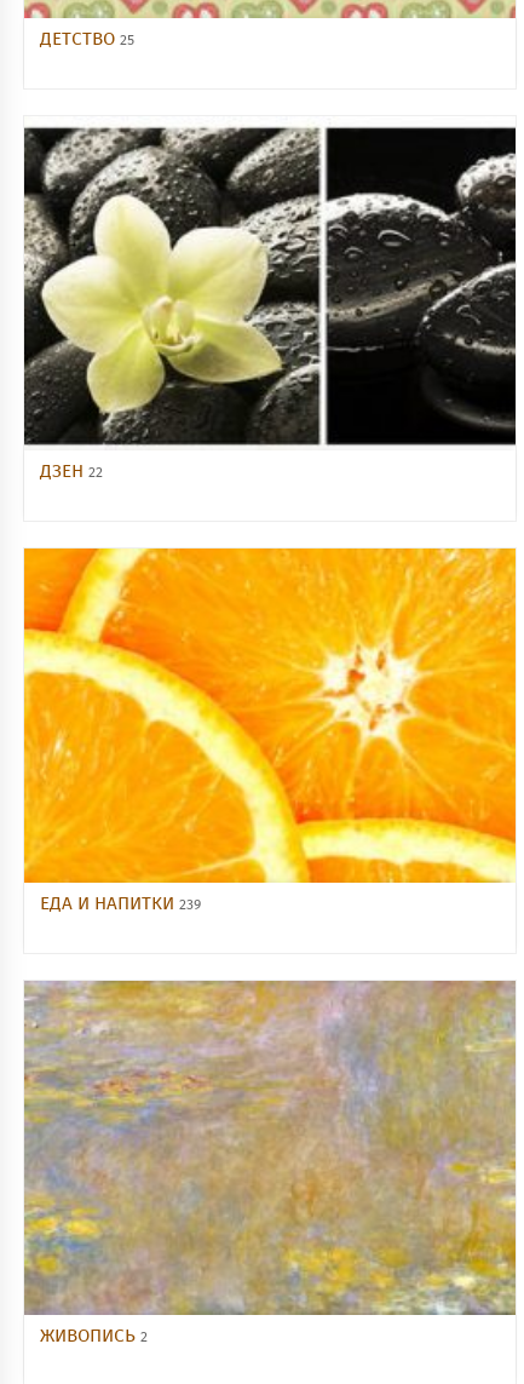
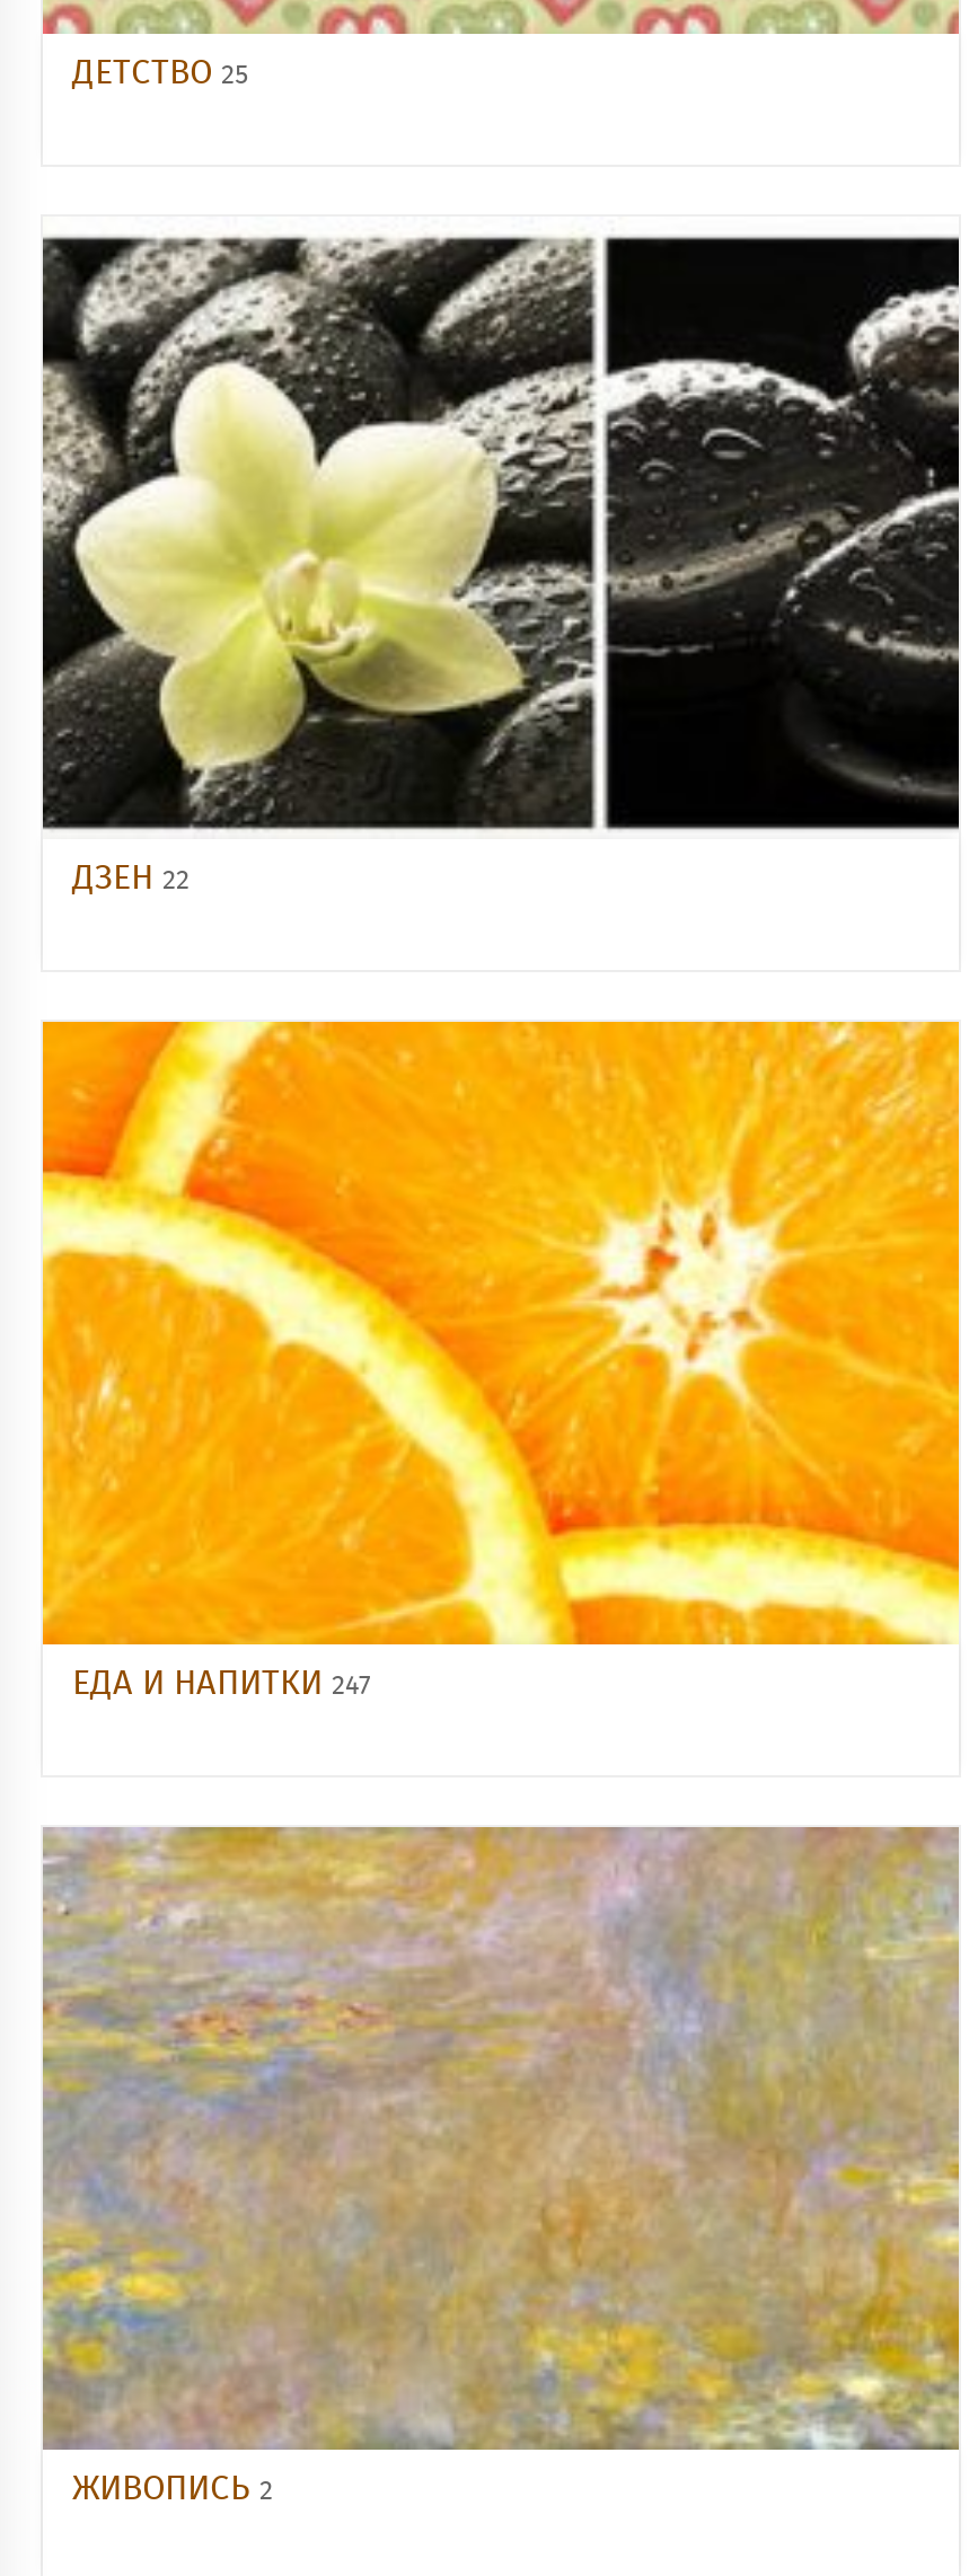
[40,895,201,913] ЕДА И НАПИТКИ 239 -> [72,1668,370,1702] ЕДА И НАПИТКИ 247

